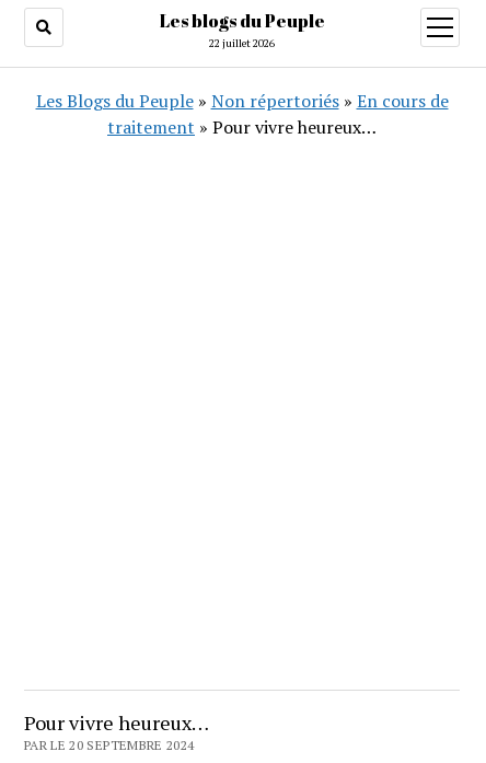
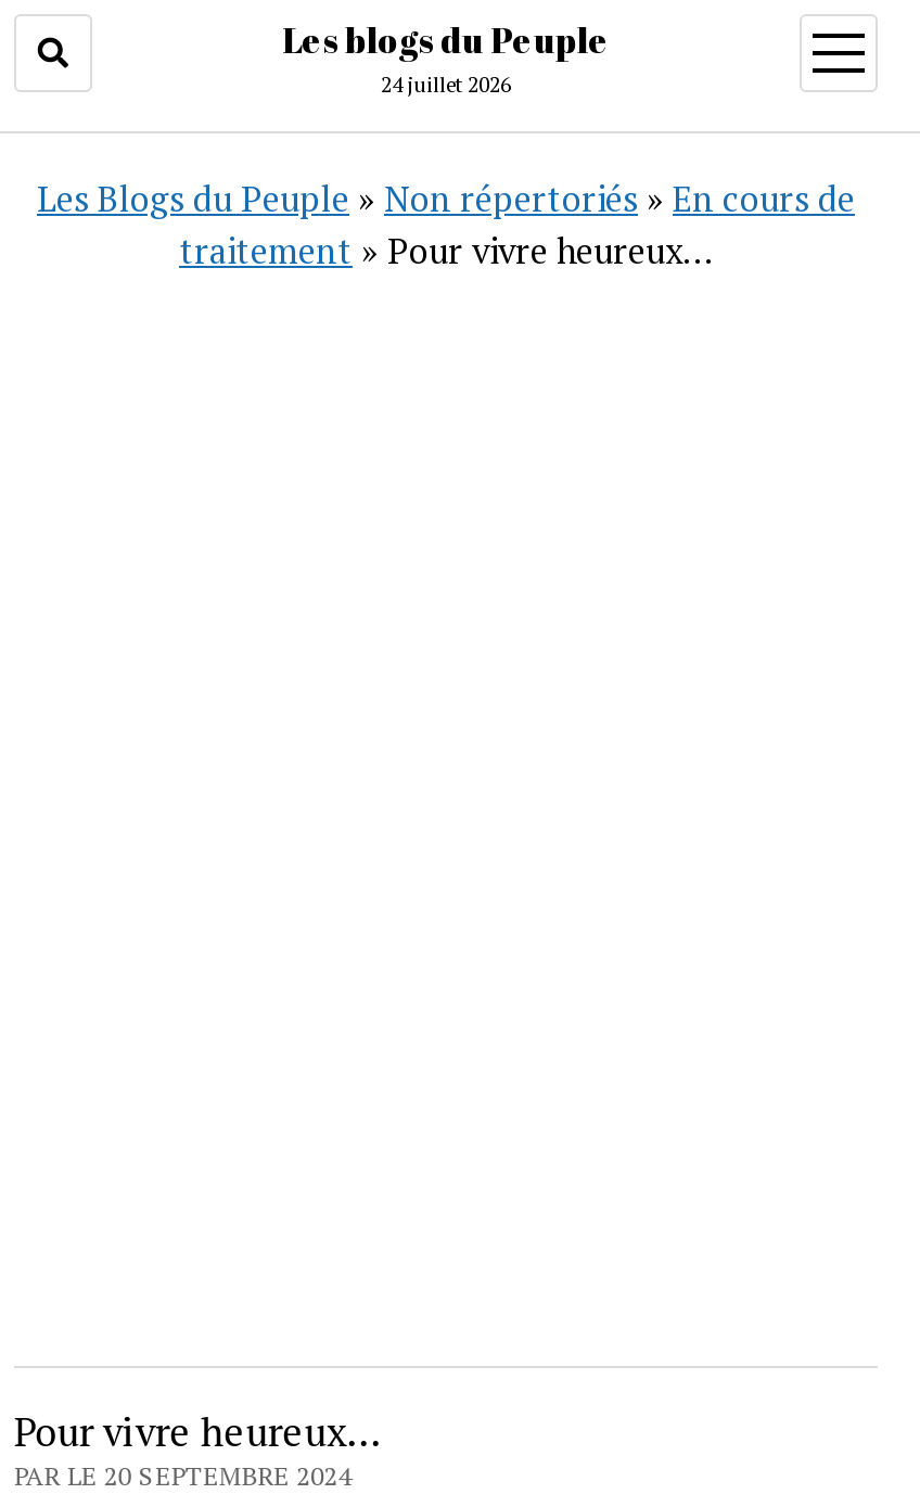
[209,36,275,50] 22 juillet 2026 -> [381,71,511,99] 24 juillet 2026

